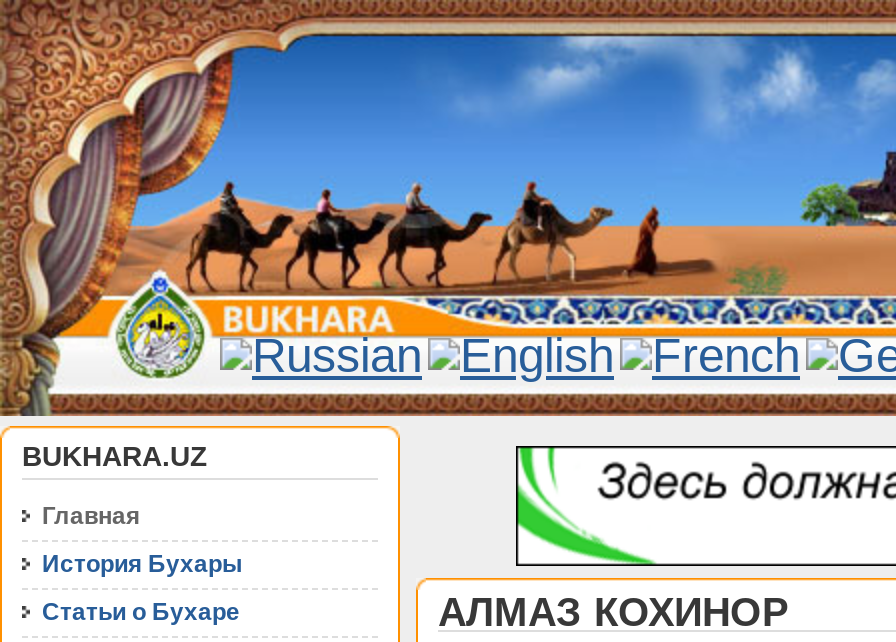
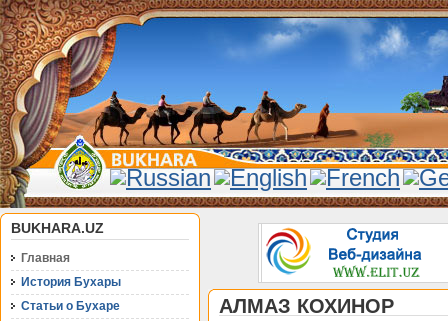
[514,444,890,568] [image] -> [258,223,445,283] [image]

